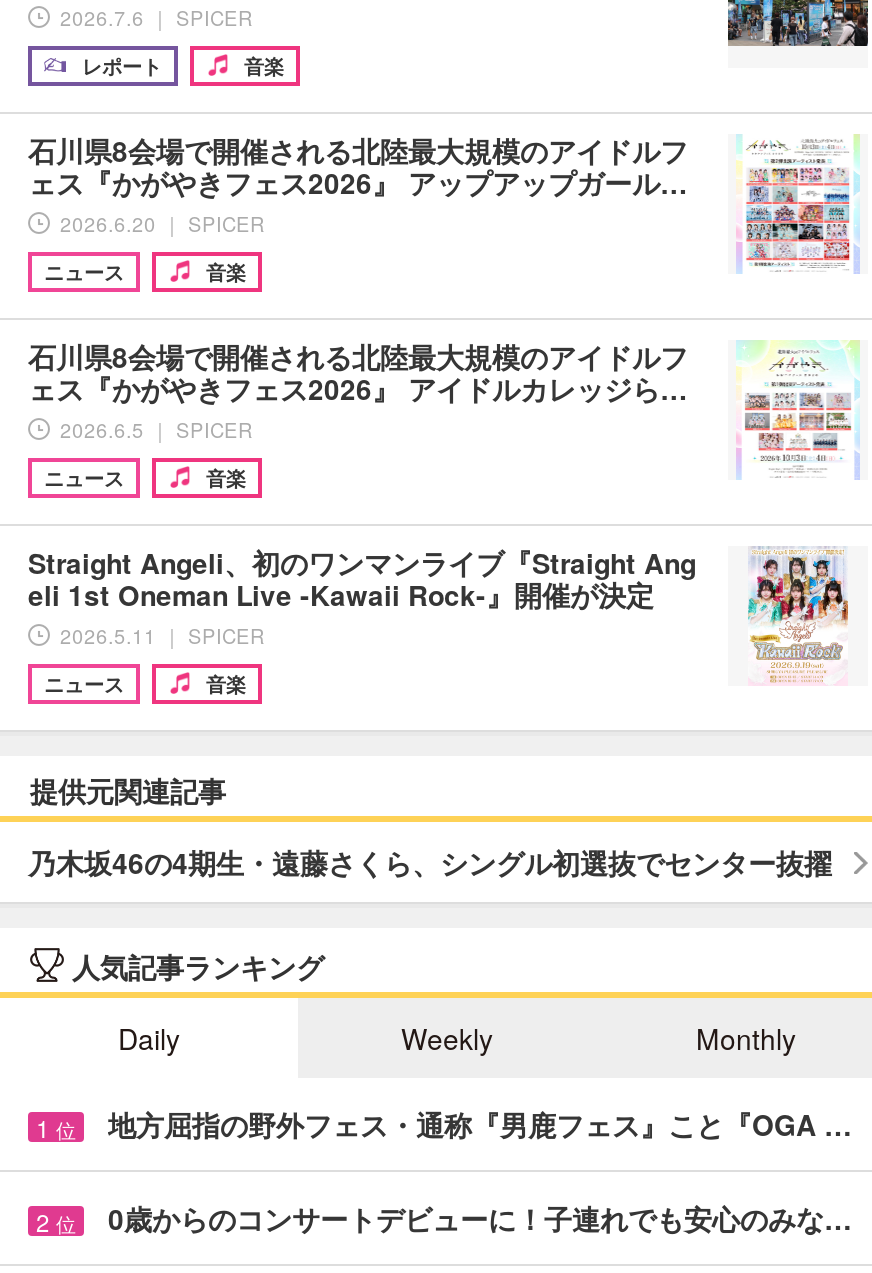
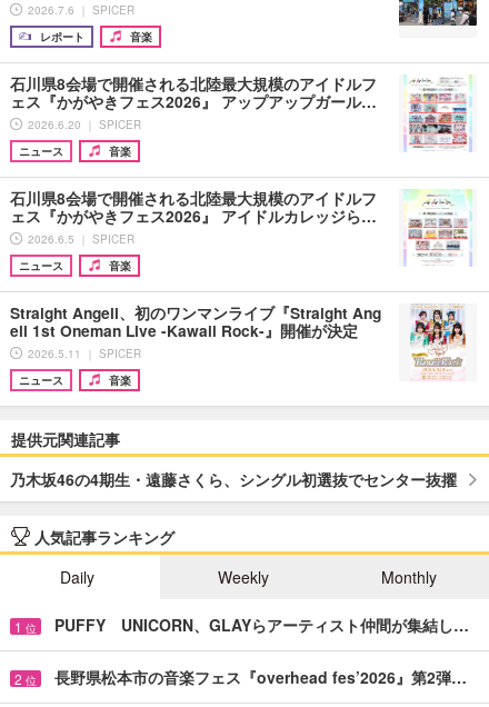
[108,1105,852,1145] 地方屈指の野外フェス・通称『男鹿フェス』こと『OGA … -> [54,614,469,636] PUFFY UNICORN、GLAYらアーティスト仲間が集結し…
[108,1199,852,1239] 0歳からのコンサートデビューに！子連れでも安心のみな… -> [54,666,467,688] 長野県松本市の音楽フェス『overhead fes’2026』第2弾…

